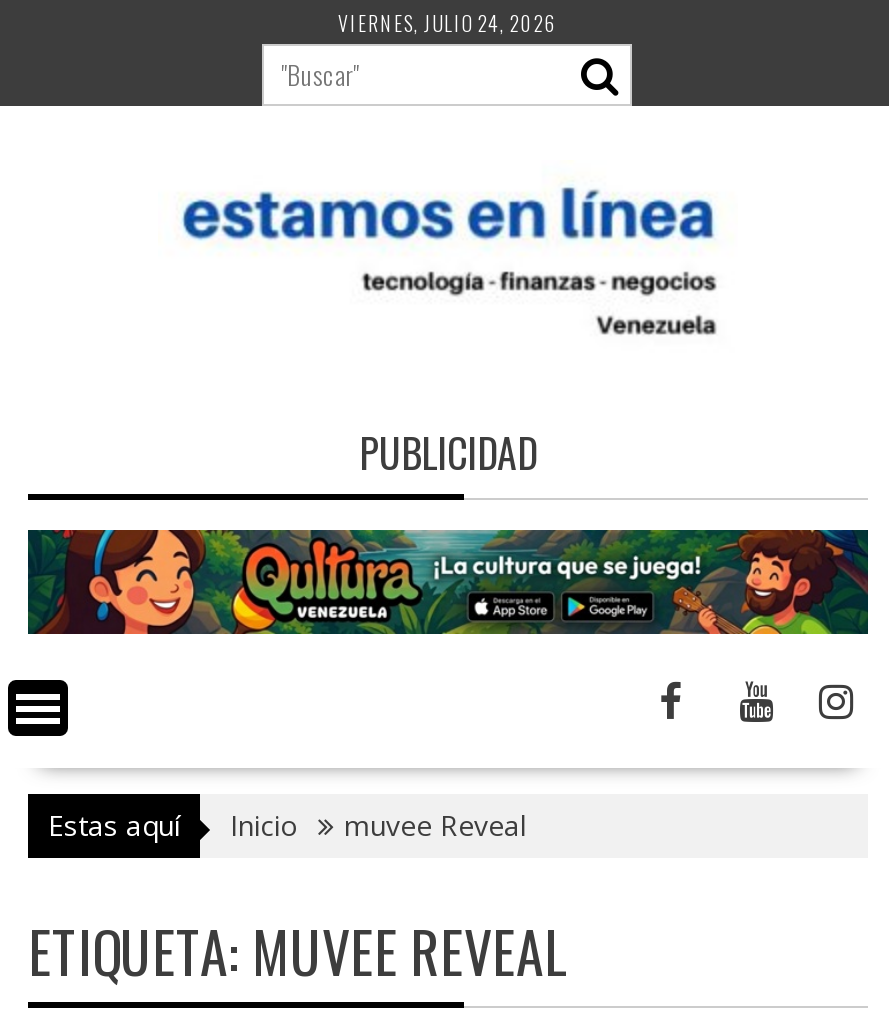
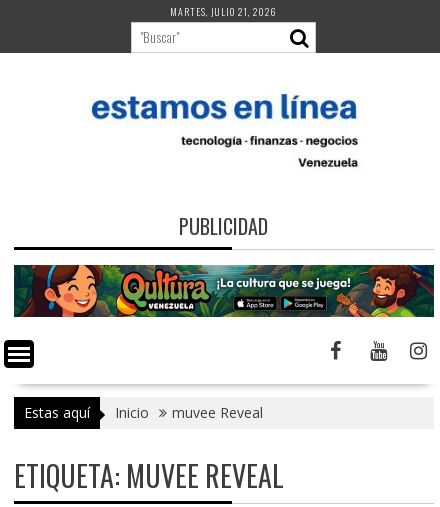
[338,8,558,38] VIERNES, JULIO 24, 2026 -> [170,4,277,19] MARTES, JULIO 21, 2026

